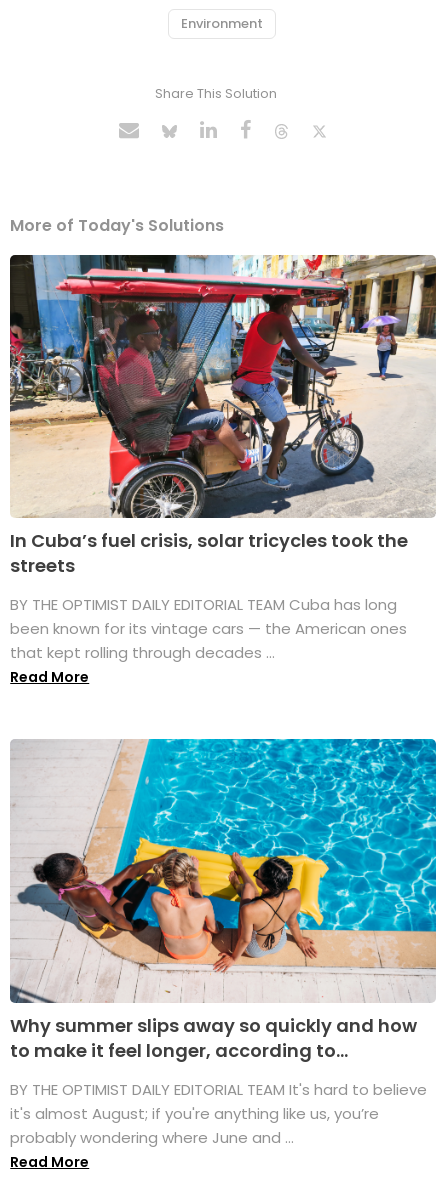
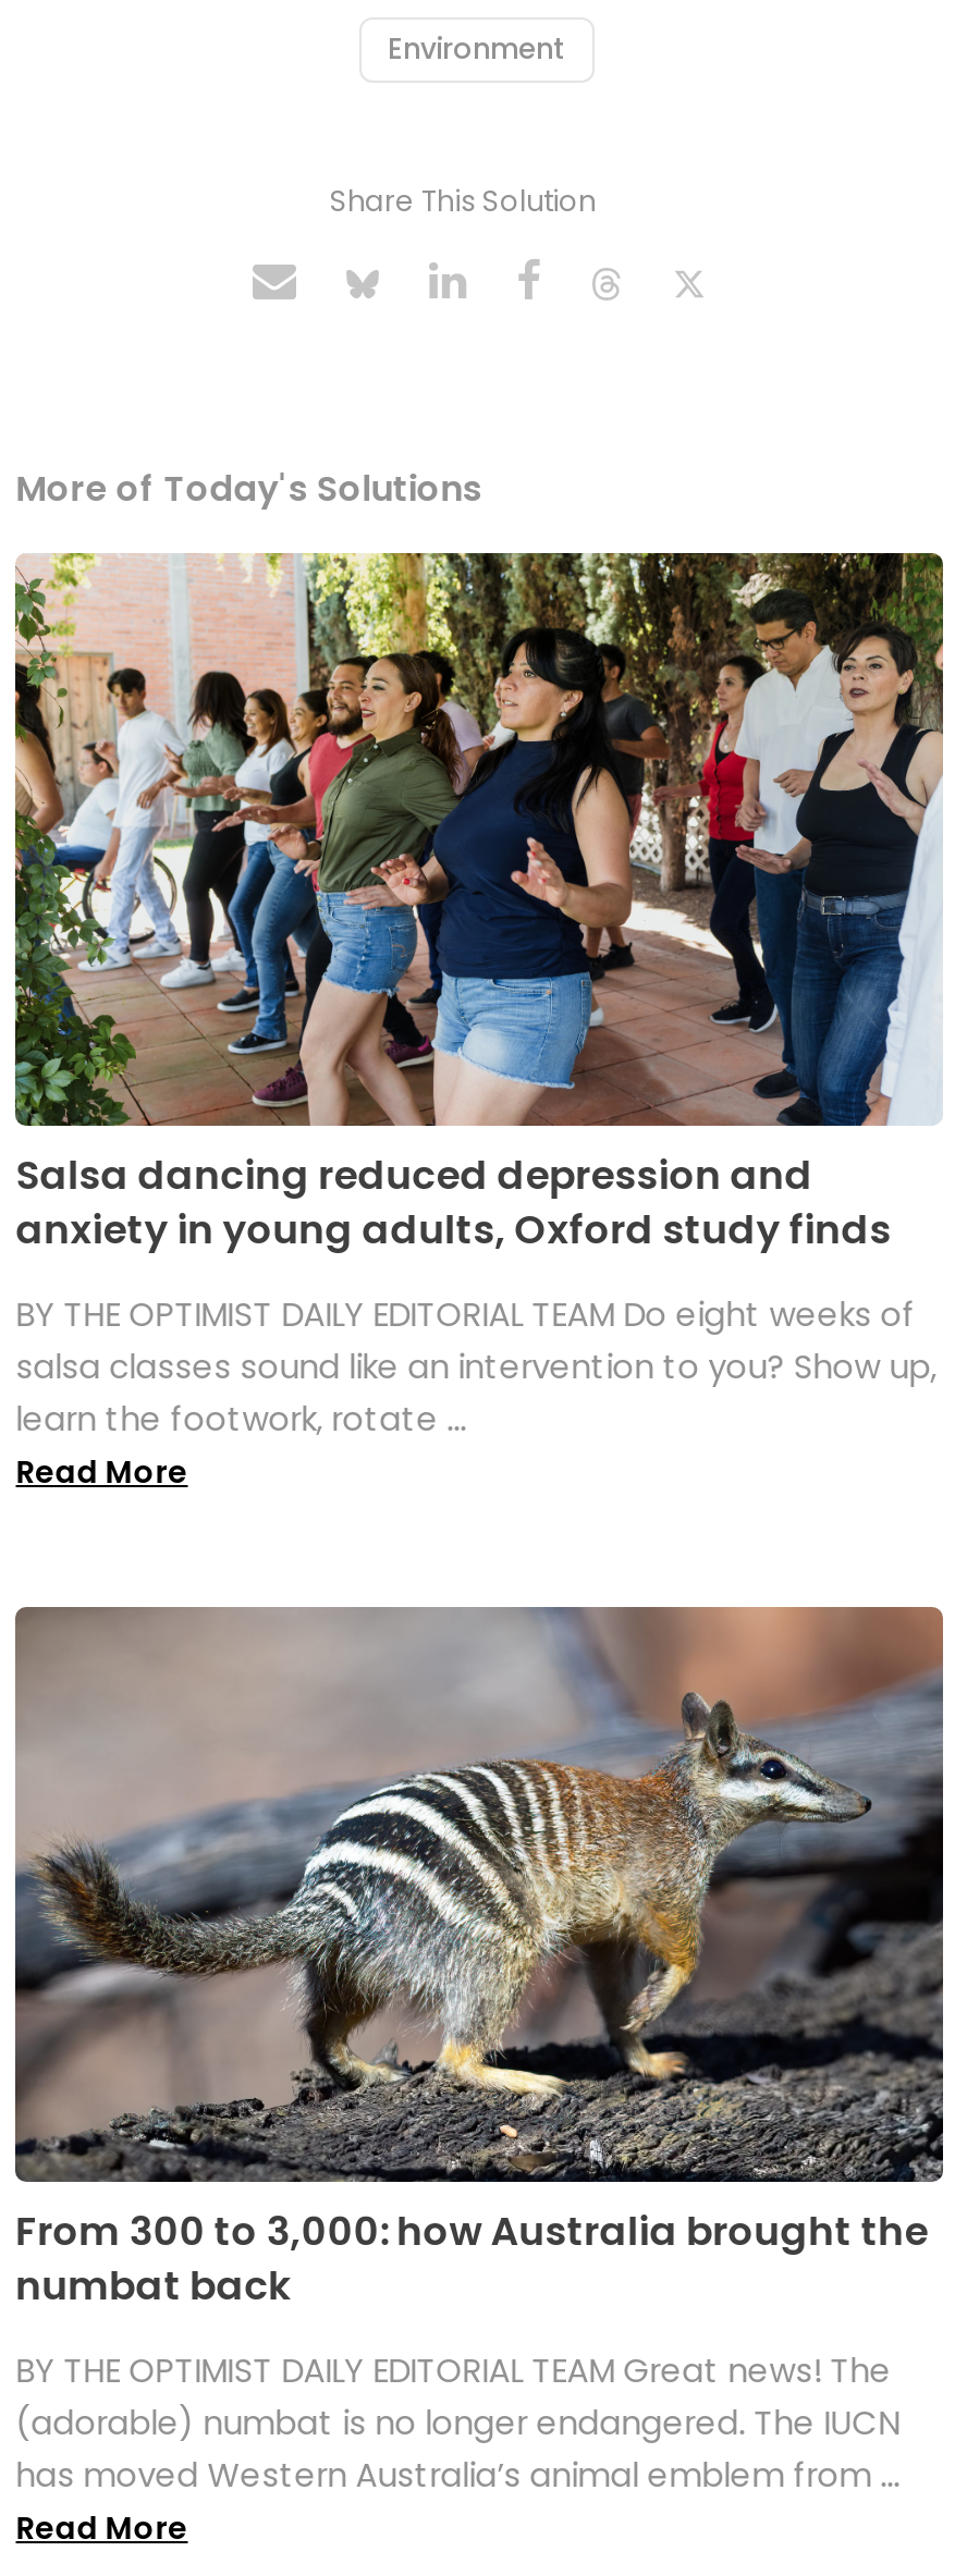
[9,254,436,578] [image] | In Cuba’s fuel crisis, solar tricycles took the | streets -> [13,551,943,1257] [image] | Salsa dancing reduced depression and | anxiety in young adults, Oxford study finds
[10,594,407,663] BY THE OPTIMIST DAILY EDITORIAL TEAM Cuba has long | been known for its vintage cars — the American ones | that kept rolling through decades ... -> [16,1292,937,1442] BY THE OPTIMIST DAILY EDITORIAL TEAM Do eight weeks of | salsa classes sound like an intervention to you? Show up, | learn the footwork, rotate ...
[10,738,437,1063] [image] | Why summer slips away so quickly and how | to make it feel longer, according to... -> [13,1605,945,2313] [image] | From 300 to 3,000: how Australia brought the | numbat back
[10,1079,427,1148] BY THE OPTIMIST DAILY EDITORIAL TEAM It's hard to believe | it's almost August; if you're anything like us, you’re | probably wondering where June and ... -> [16,2348,900,2498] BY THE OPTIMIST DAILY EDITORIAL TEAM Great news! The | (adorable) numbat is no longer endangered. The IUCN | has moved Western Australia’s animal emblem from ...

